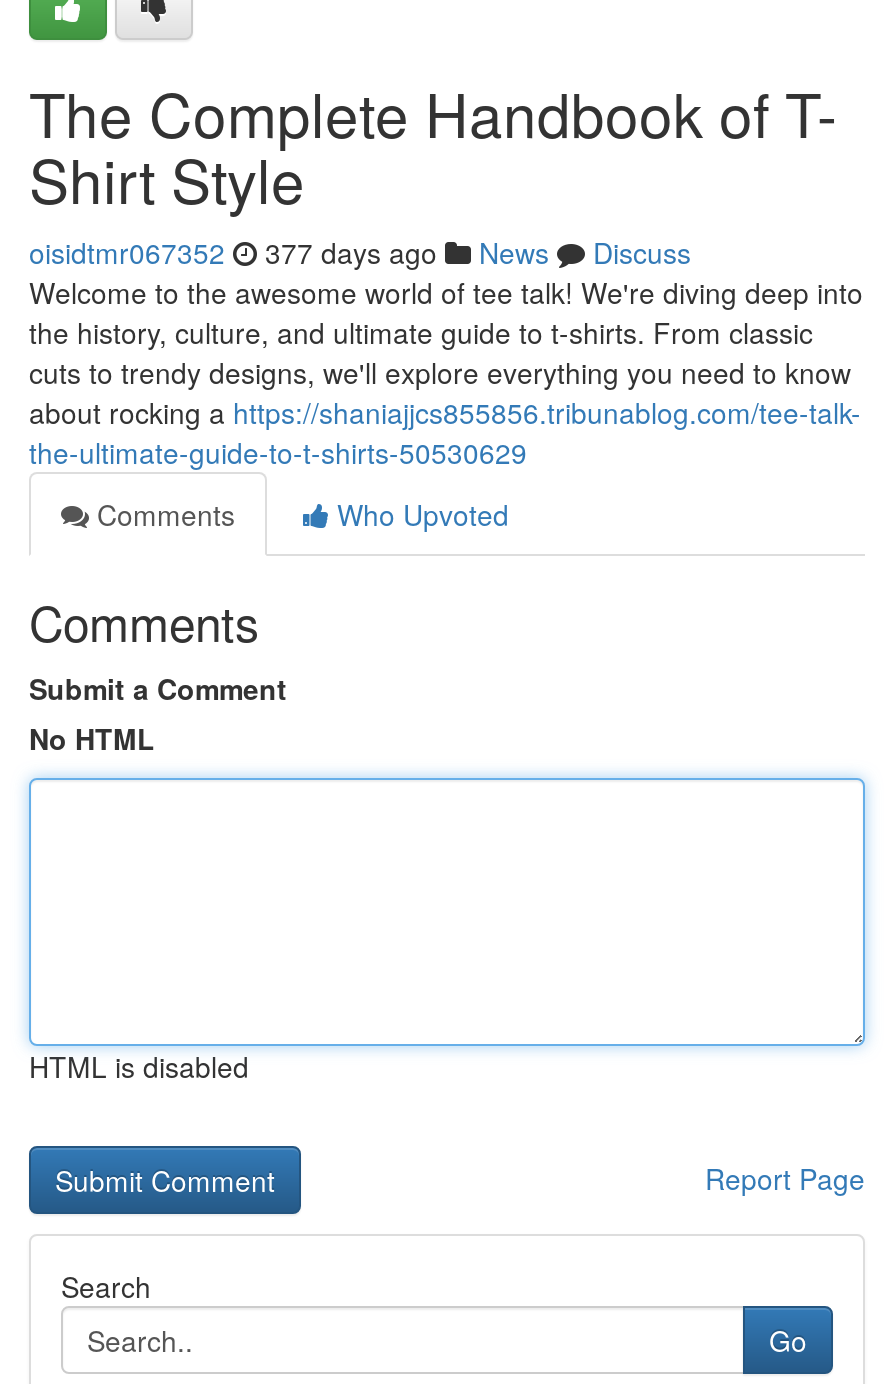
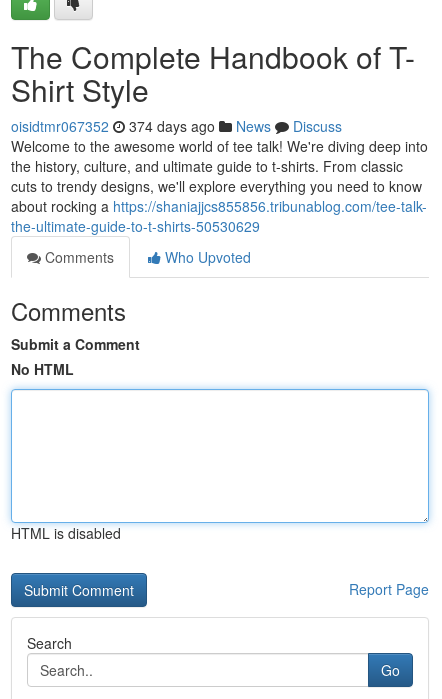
[29,232,691,272] oisidtmr067352 377 days ago News Discuss -> [11,116,342,136] oisidtmr067352 374 days ago News Discuss

